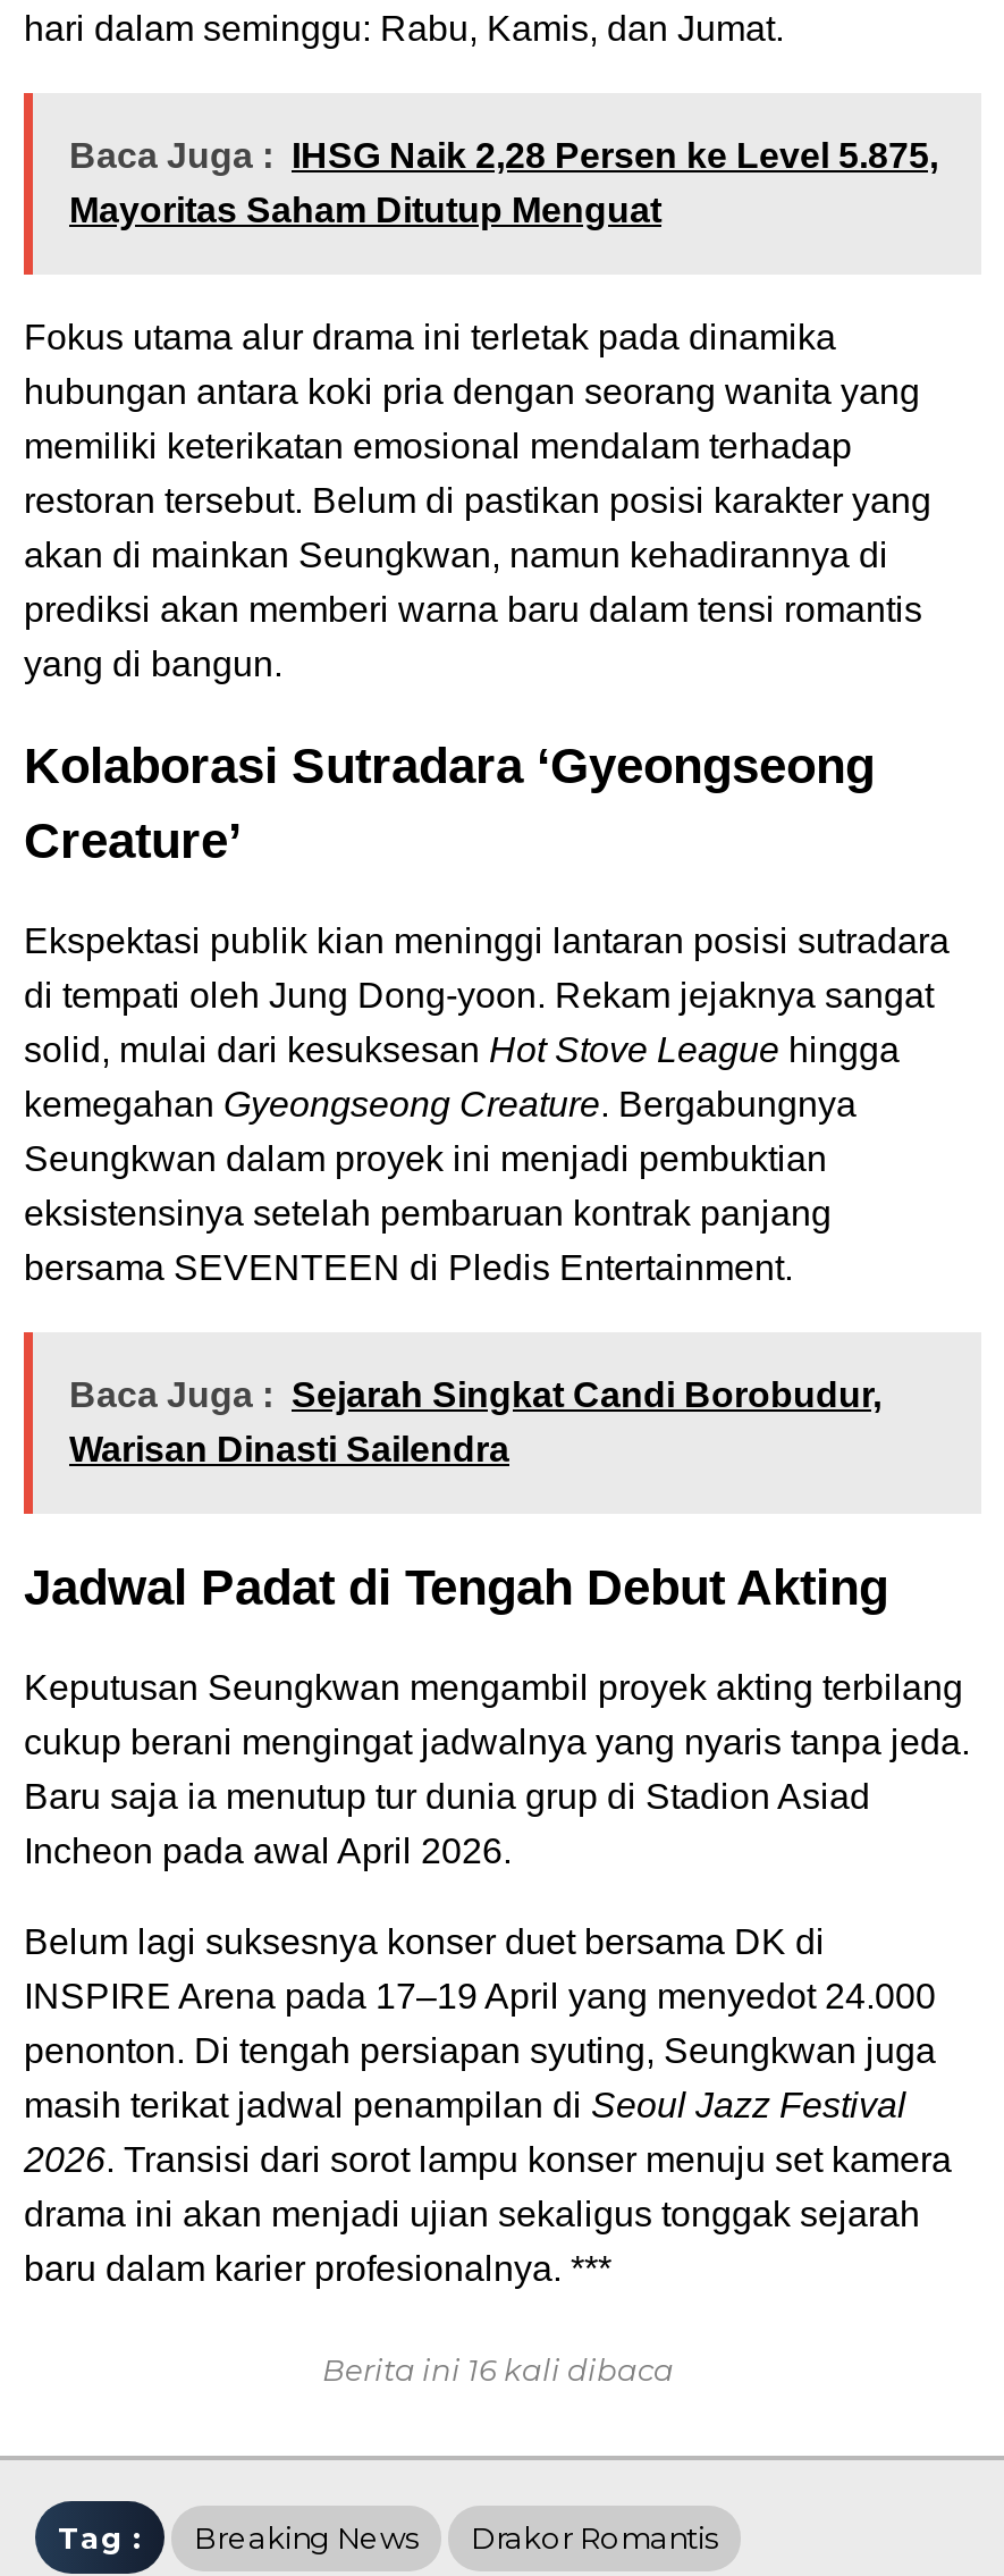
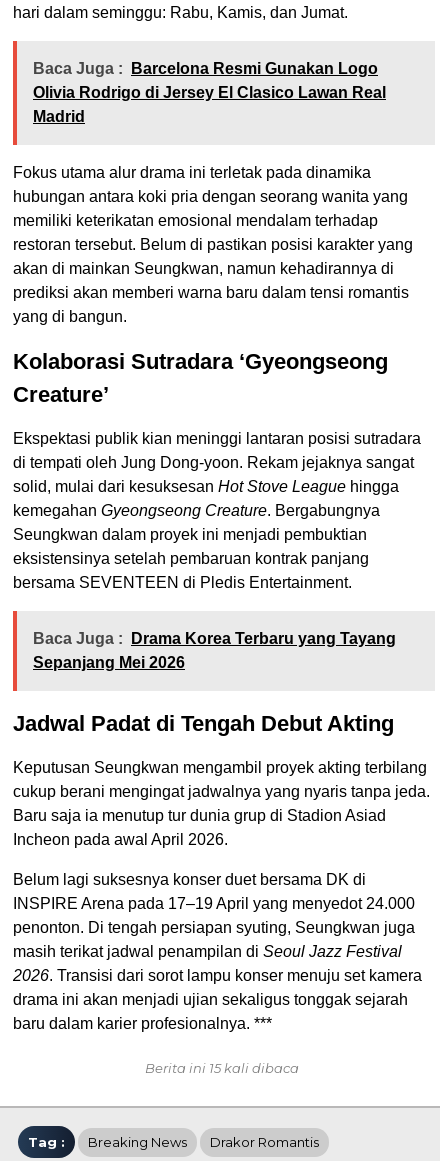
[69,137,938,230] Baca Juga : IHSG Naik 2,28 Persen ke Level 5.875, | Mayoritas Saham Ditutup Menguat -> [33,60,386,125] Baca Juga : Barcelona Resmi Gunakan Logo | Olivia Rodrigo di Jersey El Clasico Lawan Real | Madrid
[69,1376,881,1469] Baca Juga : Sejarah Singkat Candi Borobudur, | Warisan Dinasti Sailendra -> [33,630,396,671] Baca Juga : Drama Korea Terbaru yang Tayang | Sepanjang Mei 2026
[322,2352,674,2389] Berita ini 16 kali dibaca -> [145,1060,299,1076] Berita ini 15 kali dibaca

